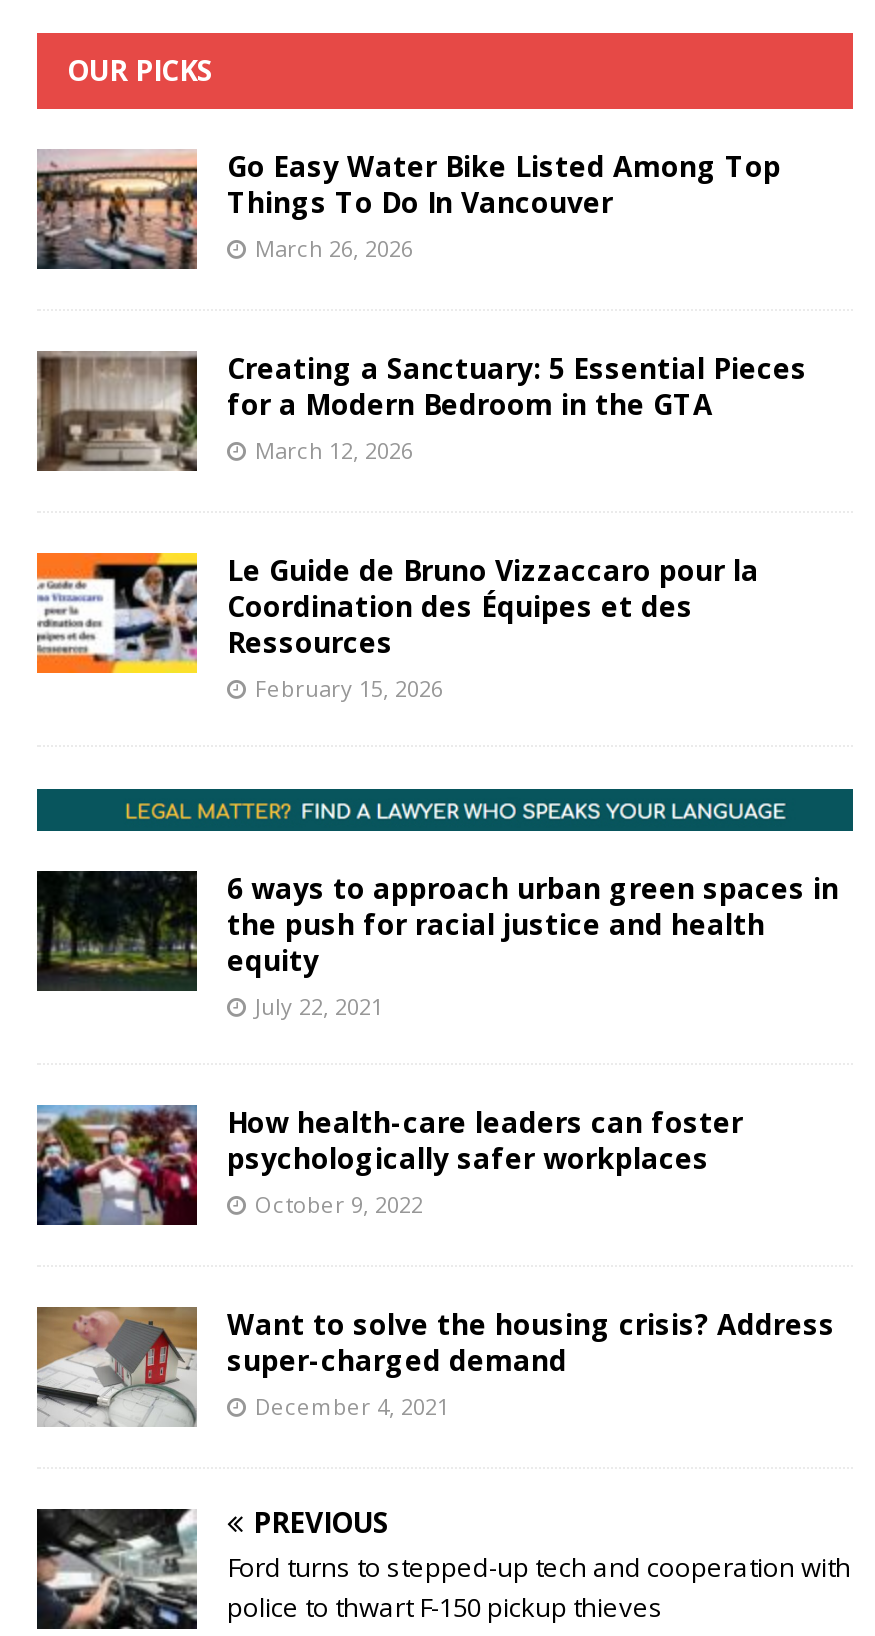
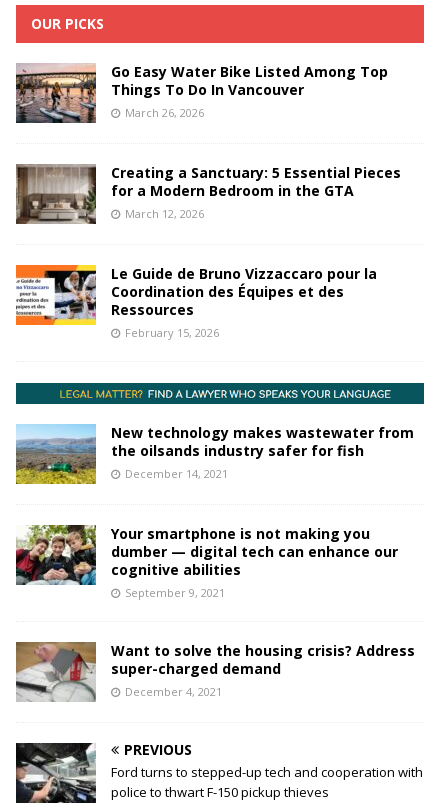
[35,869,839,1021] [image] | 6 ways to approach urban green spaces in | the push for racial justice and health | equity | July 22, 2021 -> [15,423,414,485] [image] | New technology makes wastewater from | the oilsands industry safer for fish | December 14, 2021
[35,1073,743,1227] [image] | How health-care leaders can foster | psychologically safer workplaces | October 9, 2022 -> [15,524,398,601] [image] | Your smartphone is not making you | dumber — digital tech can enhance our | cognitive abilities | September 9, 2021

